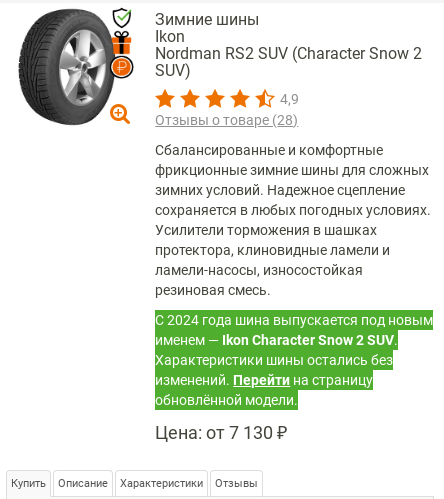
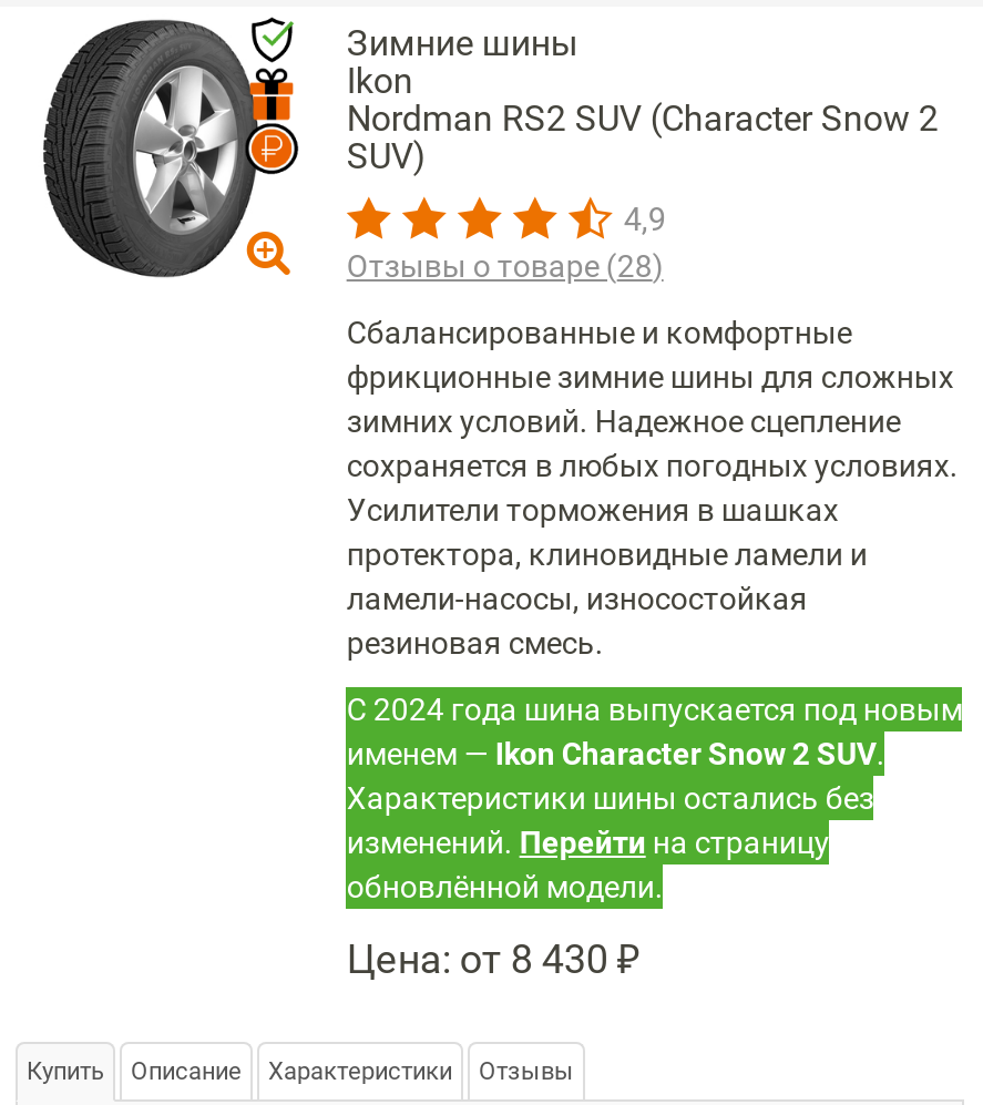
[155,422,287,443] Цена: от 7 130 ₽ -> [346,935,639,982] Цена: от 8 430 ₽

